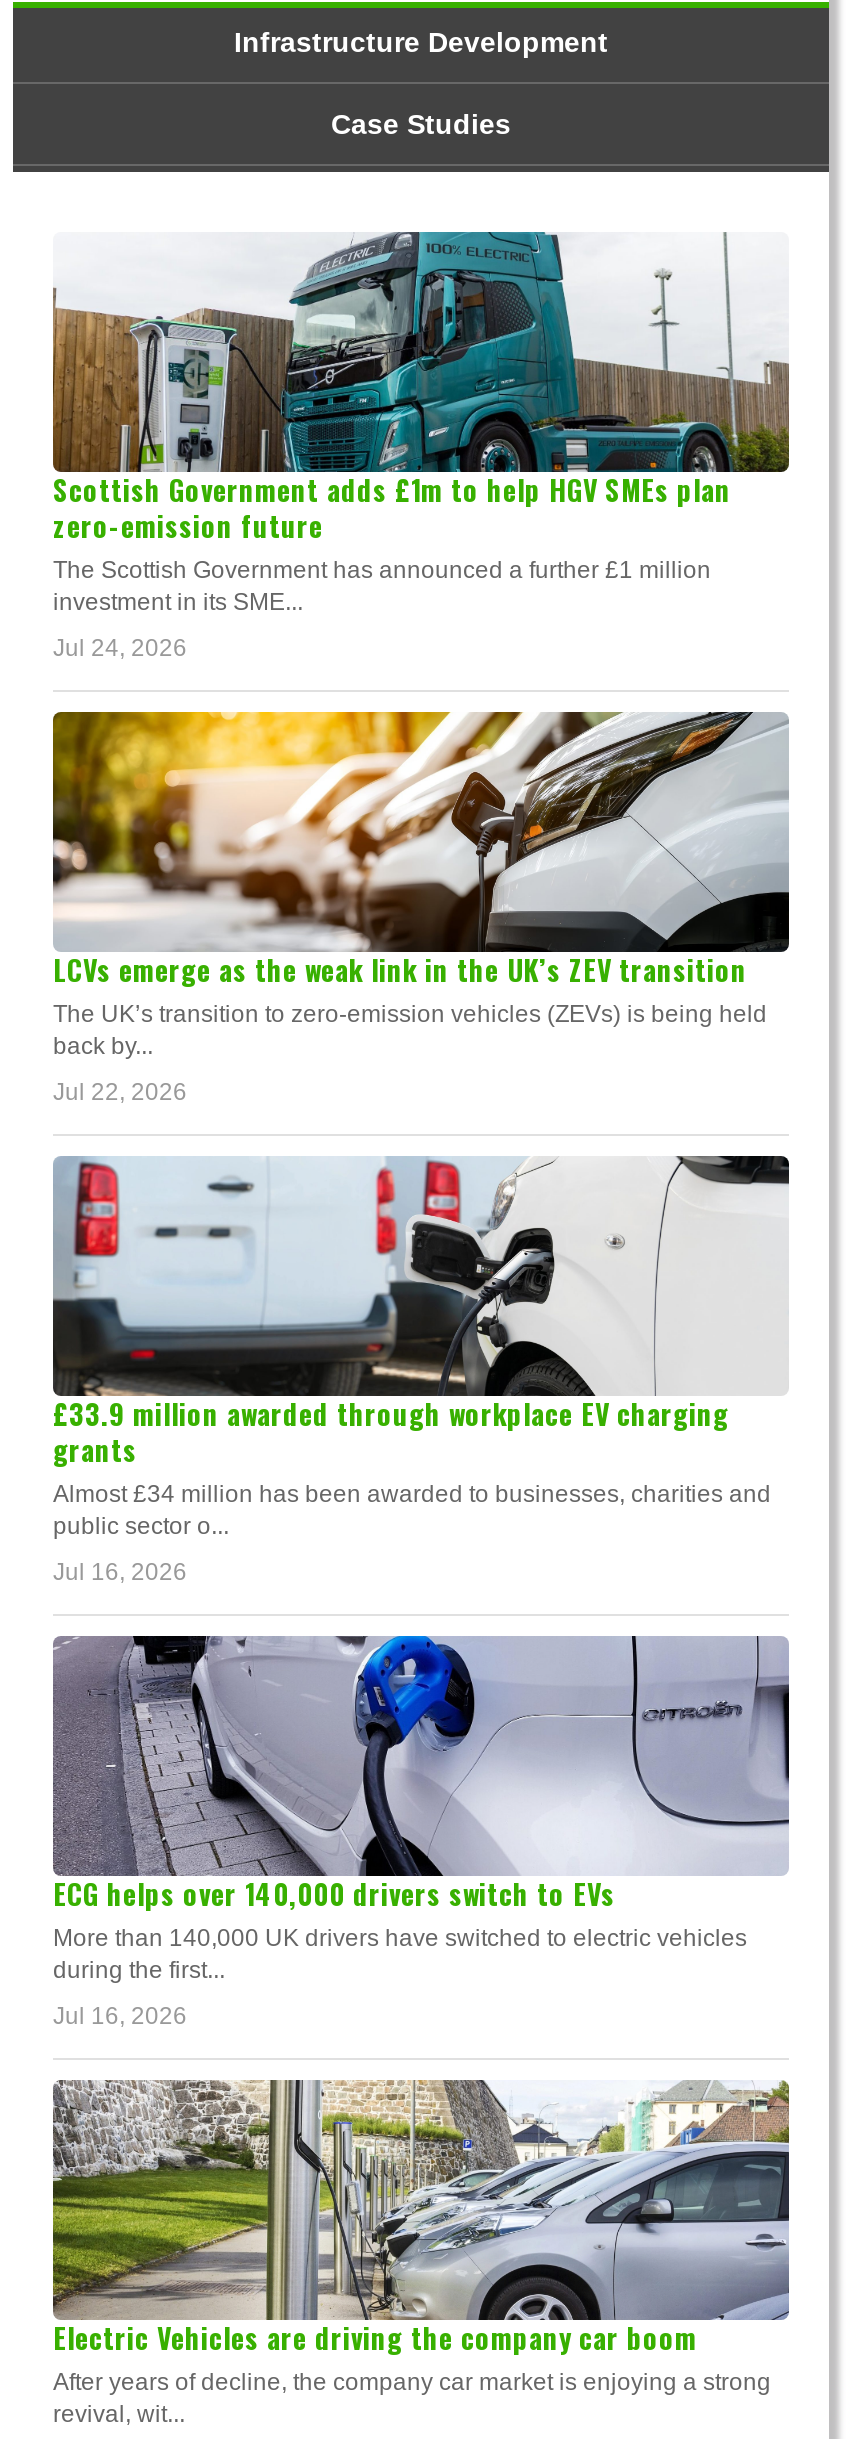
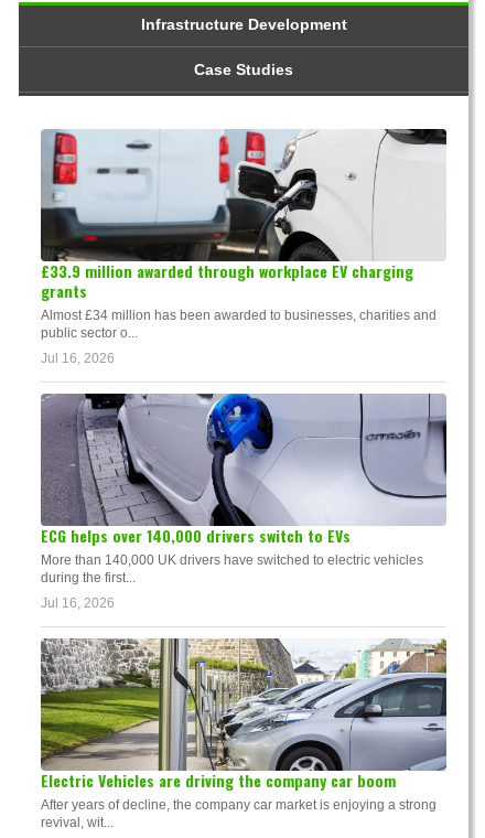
[51,231,791,662] [image] | Scottish Government adds £1m to help HGV SMEs plan | zero-emission future | The Scottish Government has announced a further £1 million | investment in its SME... | Jul 24, 2026 -> none
[51,711,791,1106] [image] | LCVs emerge as the weak link in the UK’s ZEV transition | The UK’s transition to zero-emission vehicles (ZEVs) is being held | back by... | Jul 22, 2026 -> none

